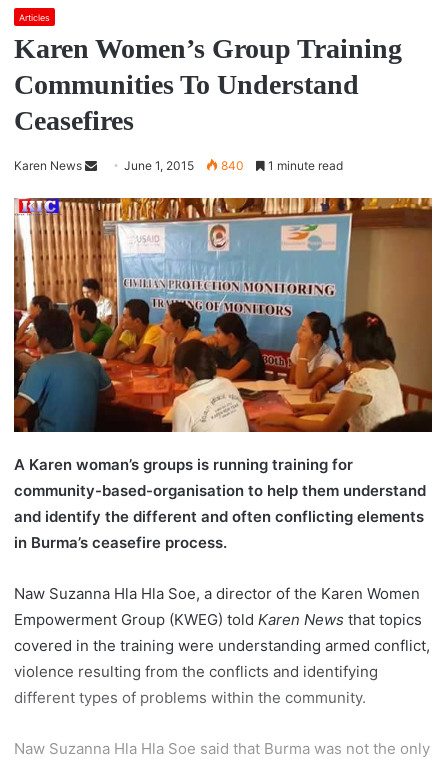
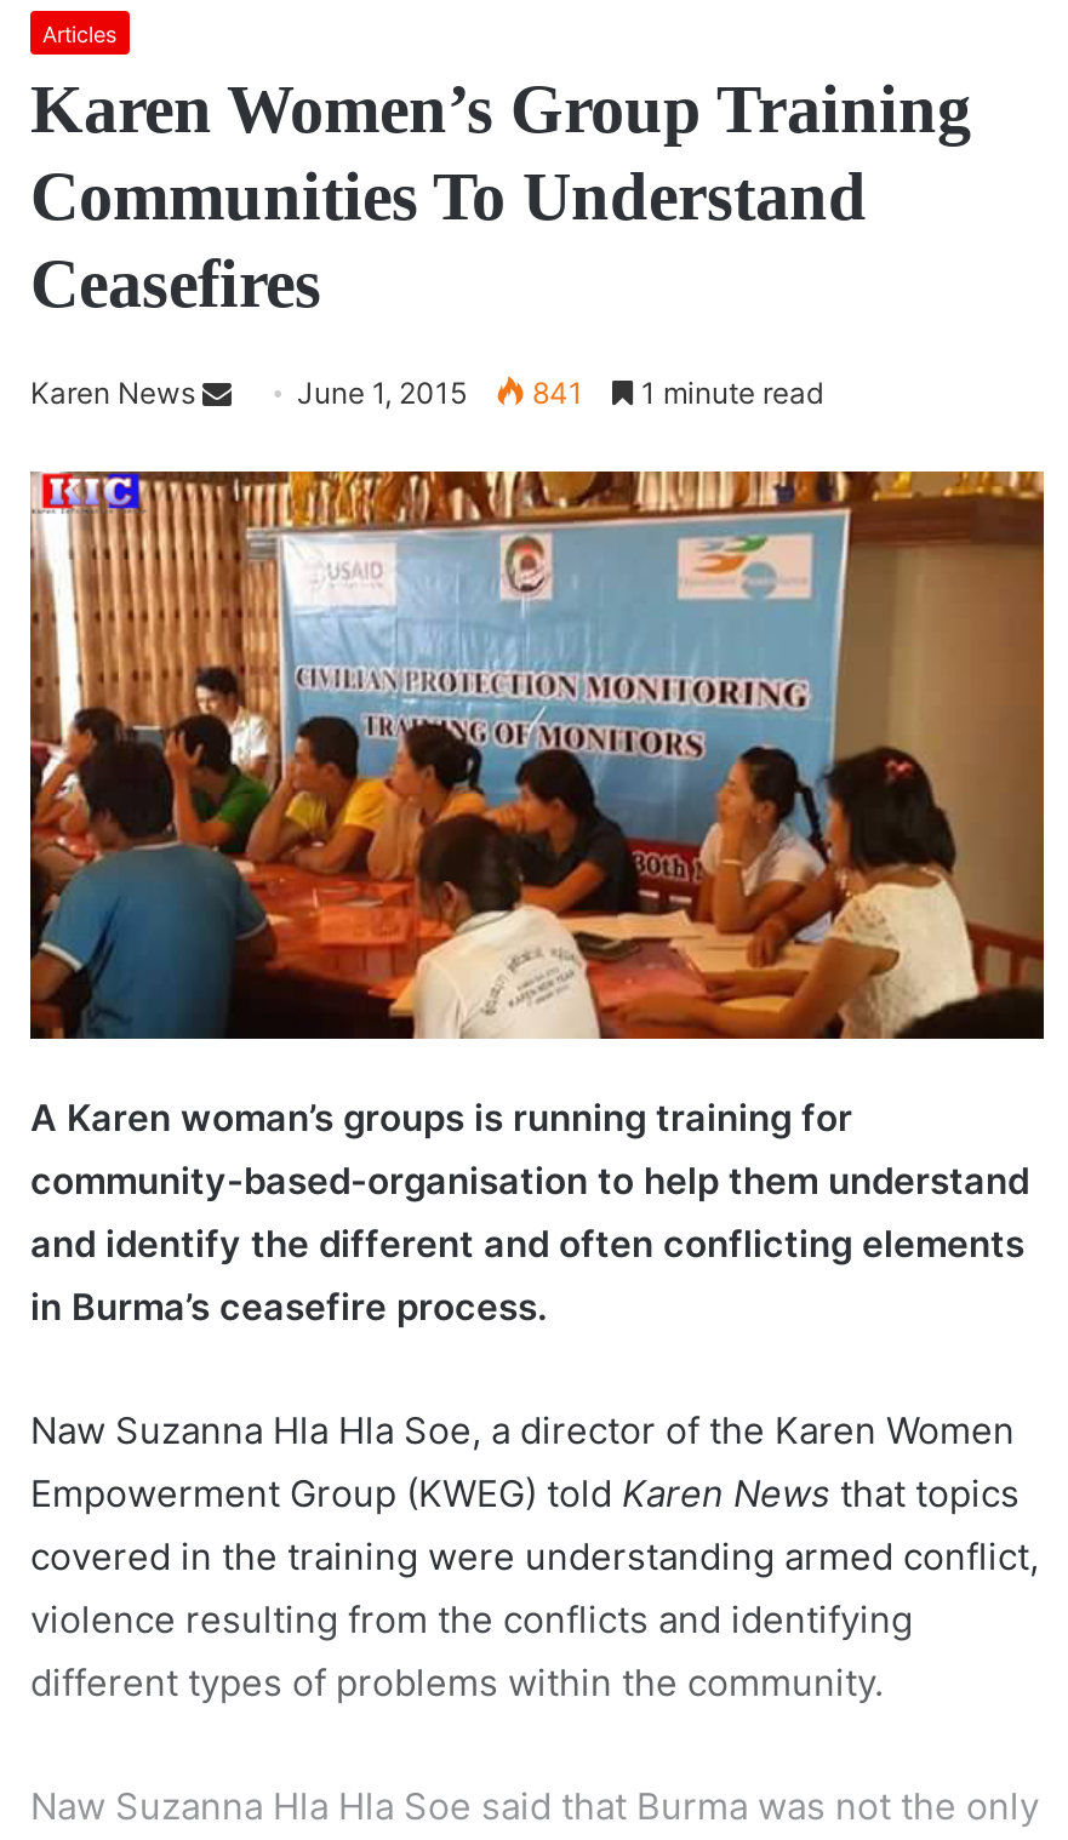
[218,158,244,173] 840 -> [525,374,583,410] 841

